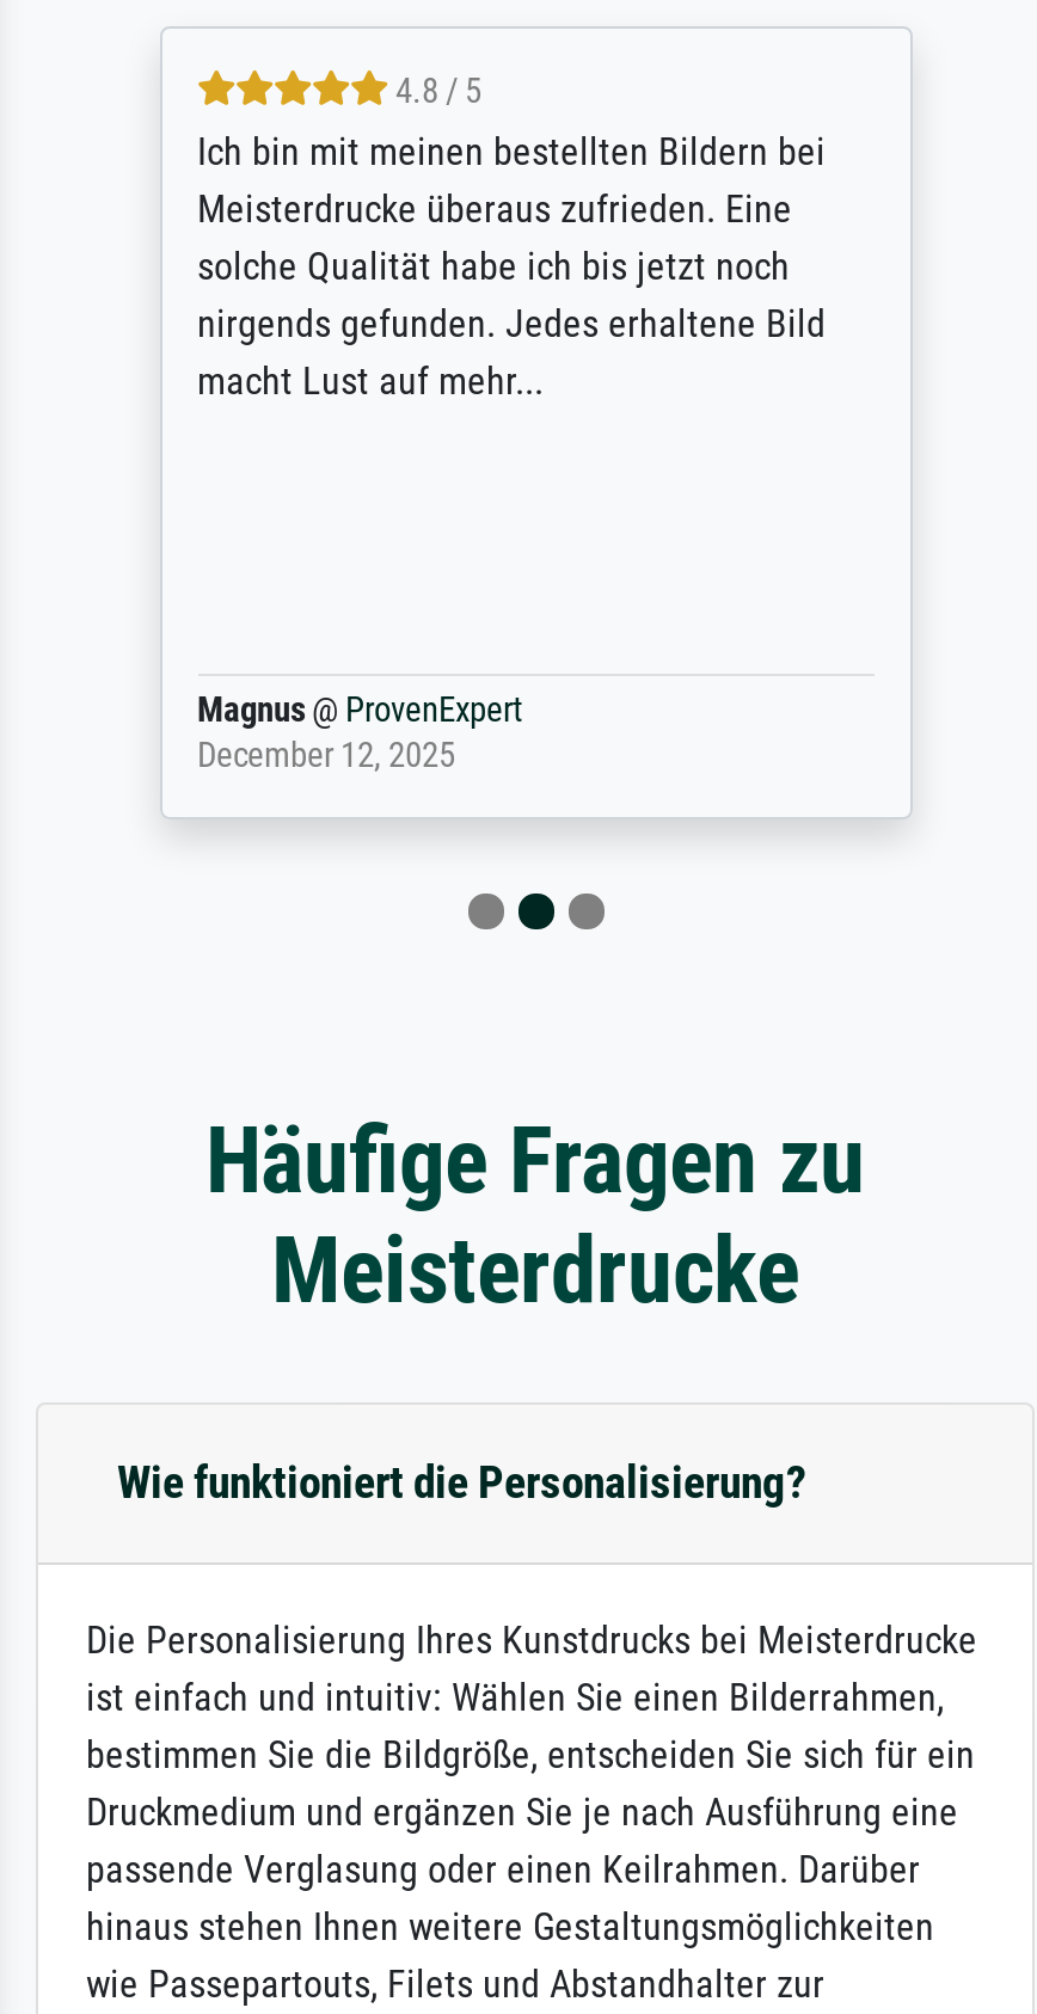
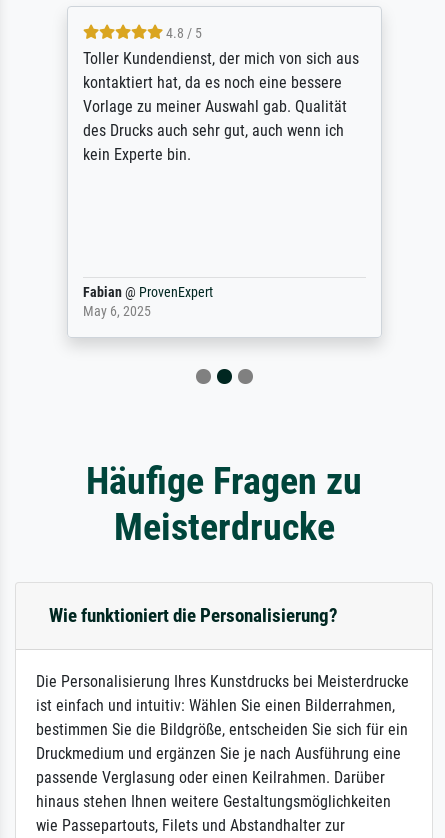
[197,129,826,403] Ich bin mit meinen bestellten Bildern bei | Meisterdrucke überaus zufrieden. Eine | solche Qualität habe ich bis jetzt noch | nirgends gefunden. Jedes erhaltene Bild | macht Lust auf mehr... -> [82,49,358,164] Toller Kundendienst, der mich von sich aus | kontaktiert hat, da es noch eine bessere | Vorlage zu meiner Auswahl gab. Qualität | des Drucks auch sehr gut, auch wenn ich | kein Experte bin.
[197,690,522,776] Magnus @ ProvenExpert | December 12, 2025 -> [82,284,212,320] Fabian @ ProvenExpert | May 6, 2025

